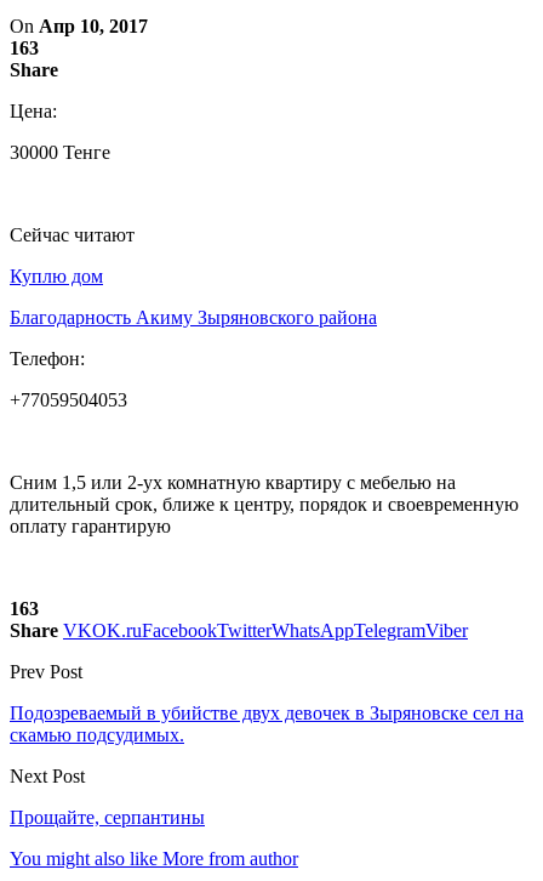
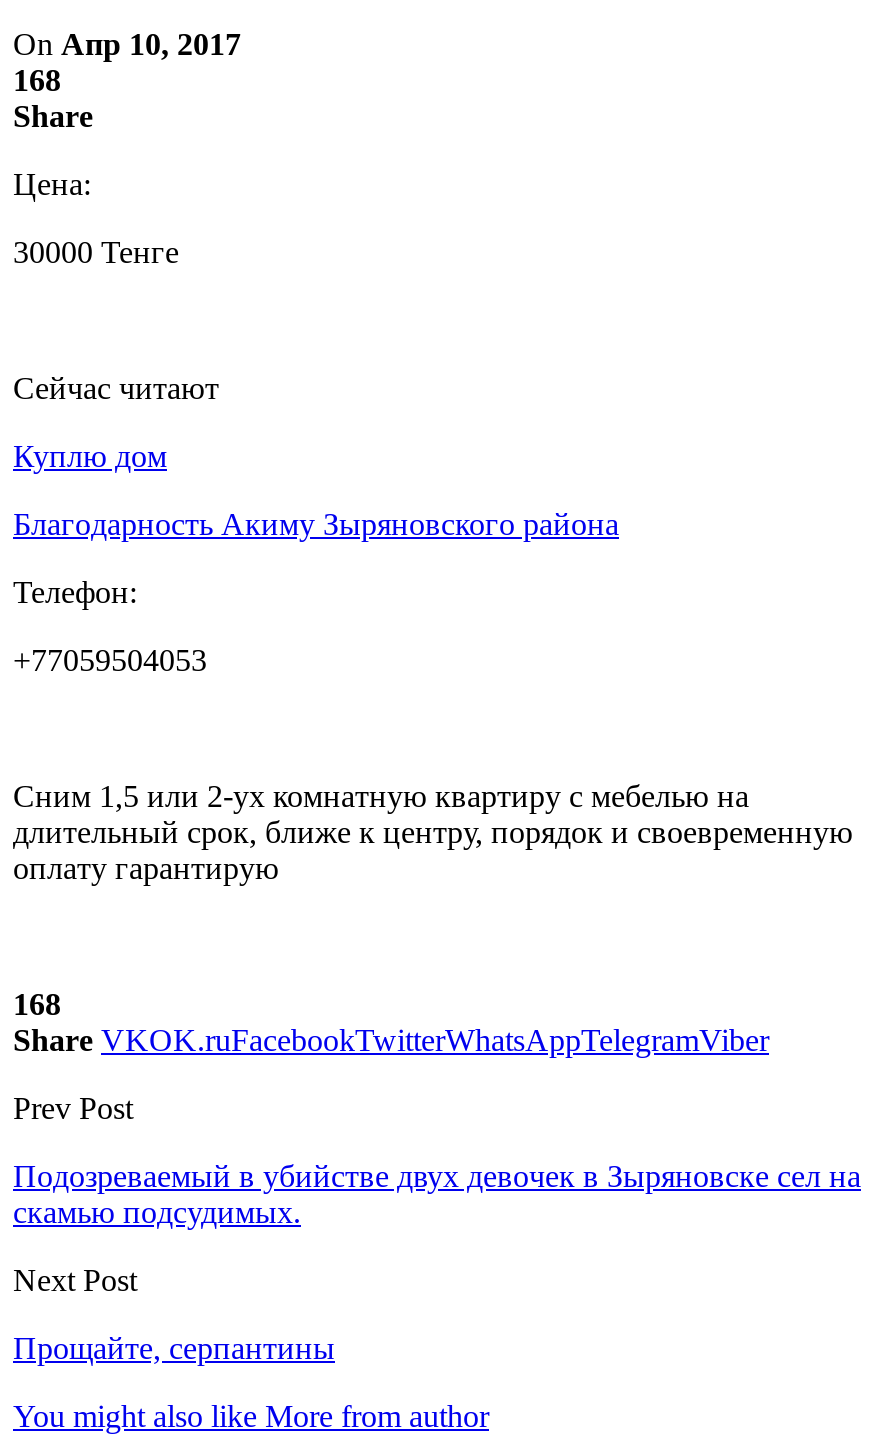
[10,37,39,58] 163 -> [13,63,61,97] 168
[10,598,39,619] 163 -> [13,987,61,1021] 168

